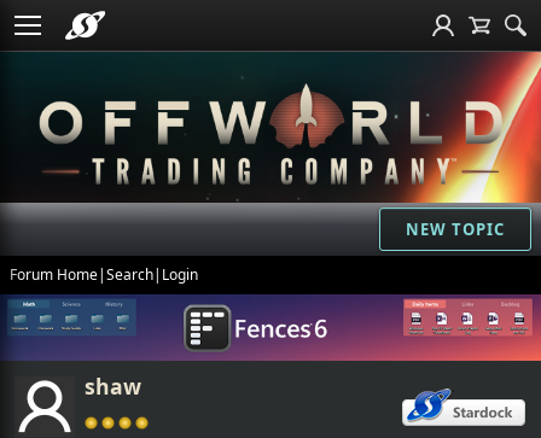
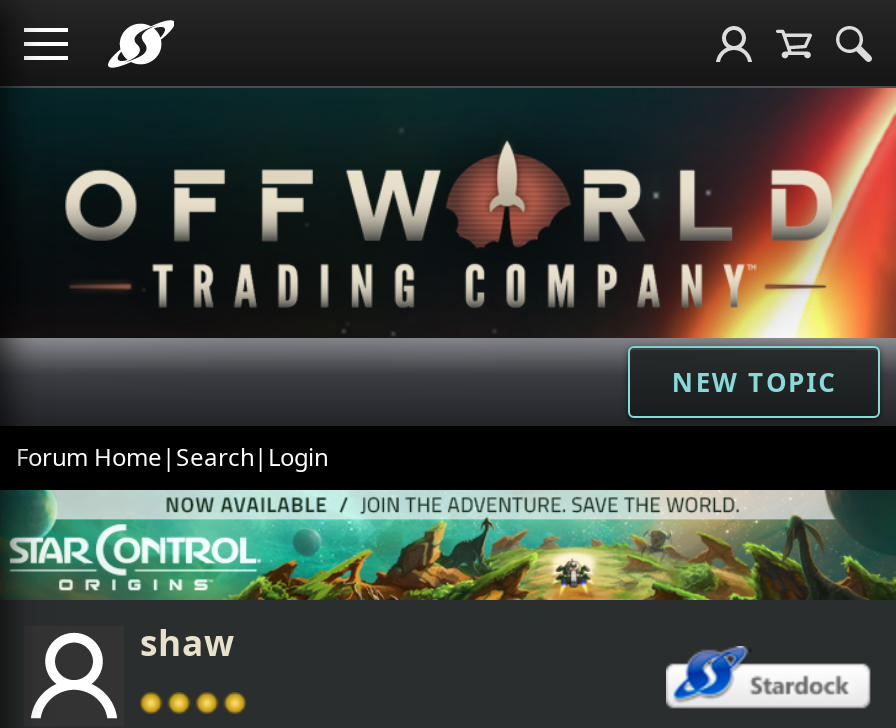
[4,294,537,362] [image] -> [6,488,890,602] [image]

